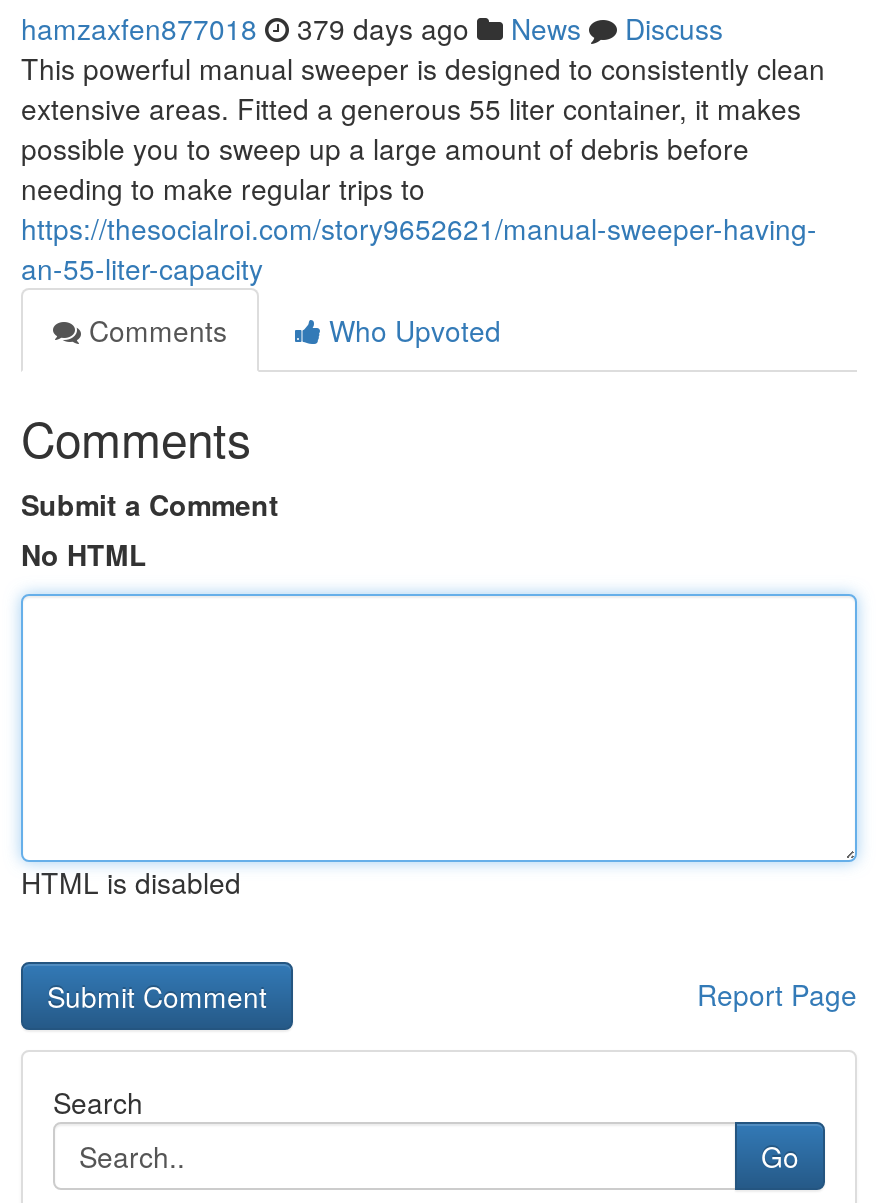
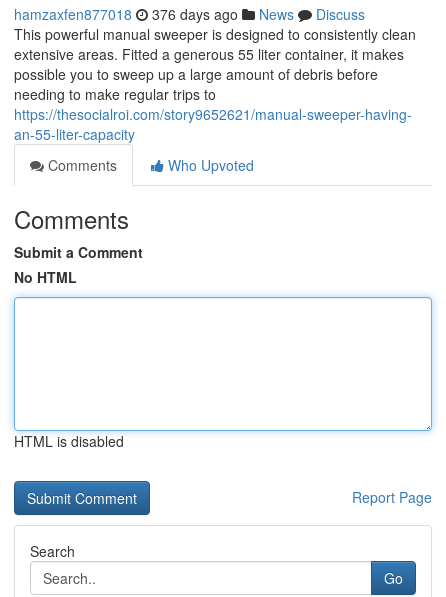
[21,8,723,48] hamzaxfen877018 379 days ago News Discuss -> [14,4,365,24] hamzaxfen877018 376 days ago News Discuss

